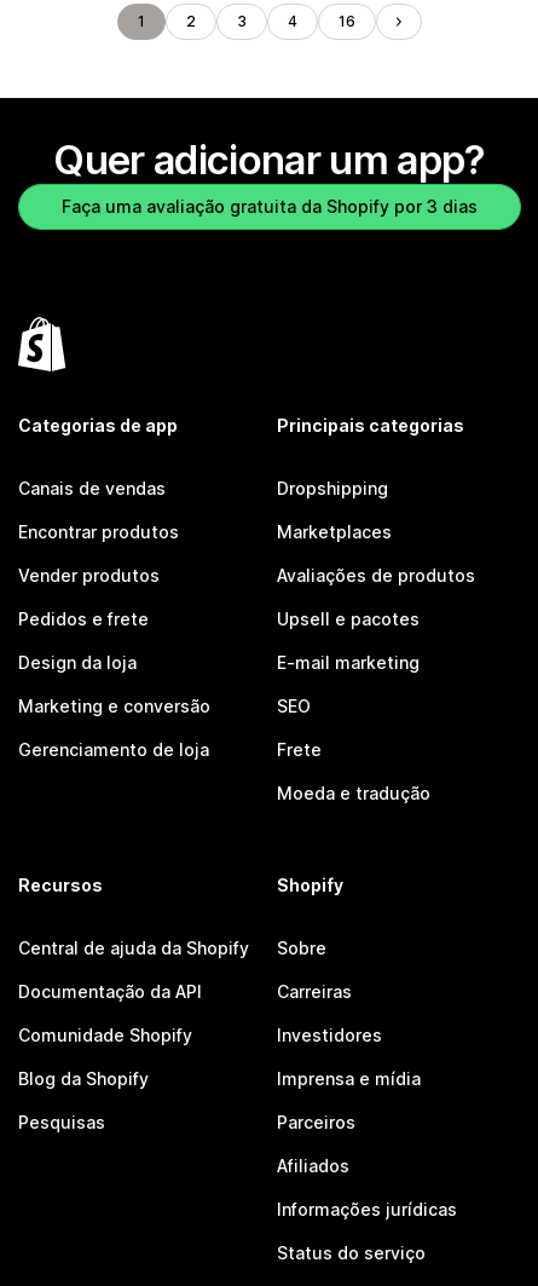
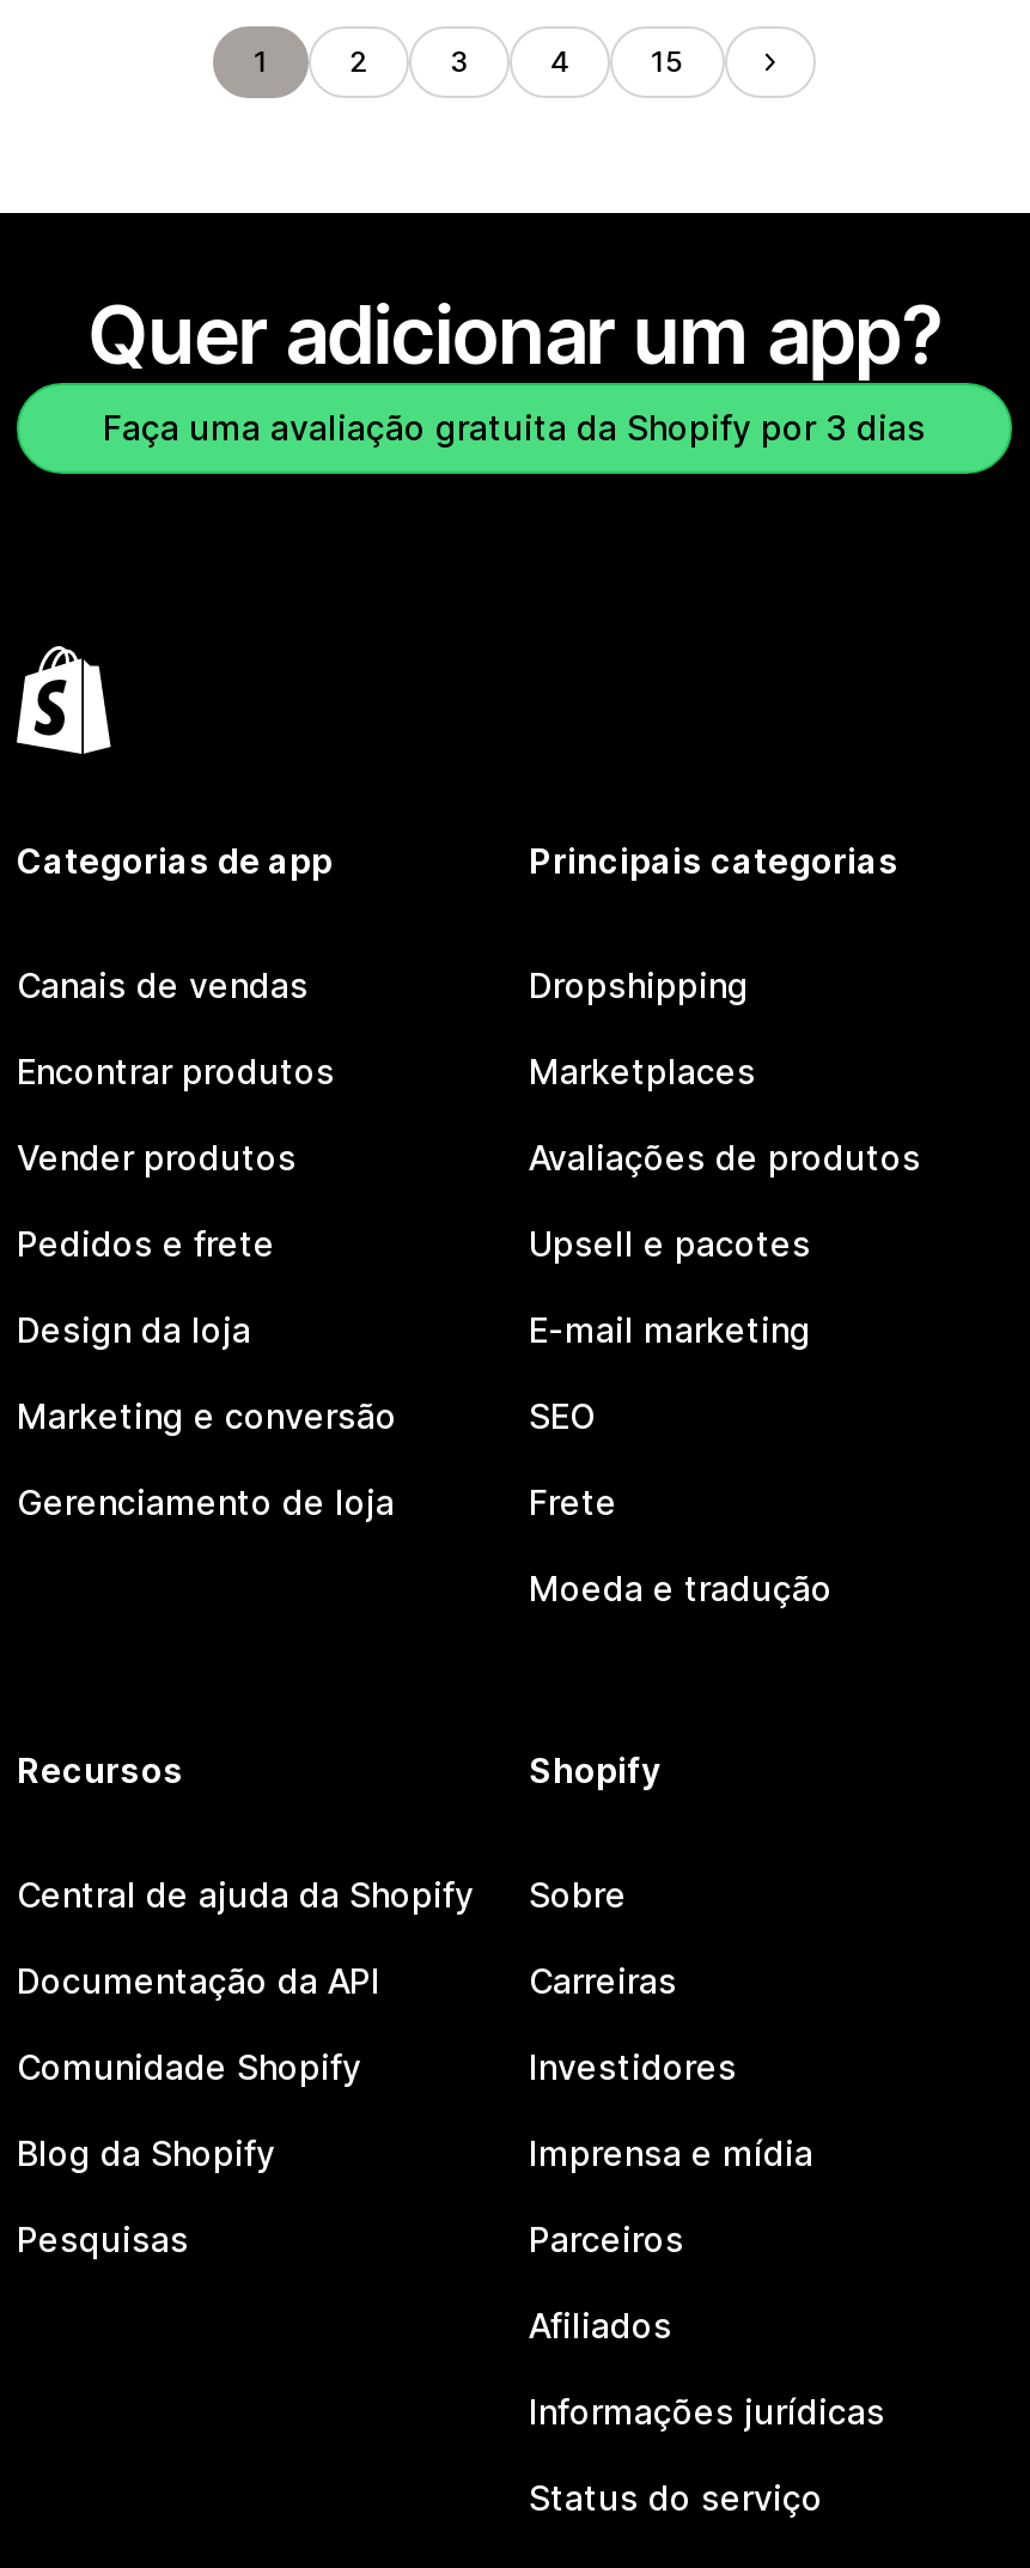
[338,12,355,30] 16 -> [650,43,684,79] 15

